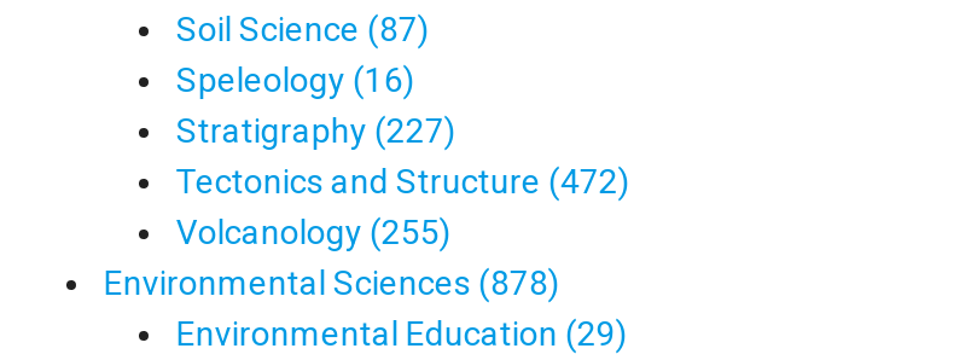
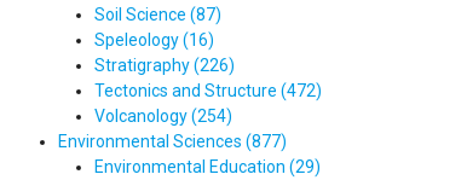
[176,111,456,149] Stratigraphy (227) -> [95,55,235,75] Stratigraphy (226)
[176,212,451,251] Volcanology (255) -> [95,106,233,125] Volcanology (254)
[104,263,560,302] Environmental Sciences (878) -> [59,131,287,151] Environmental Sciences (877)

